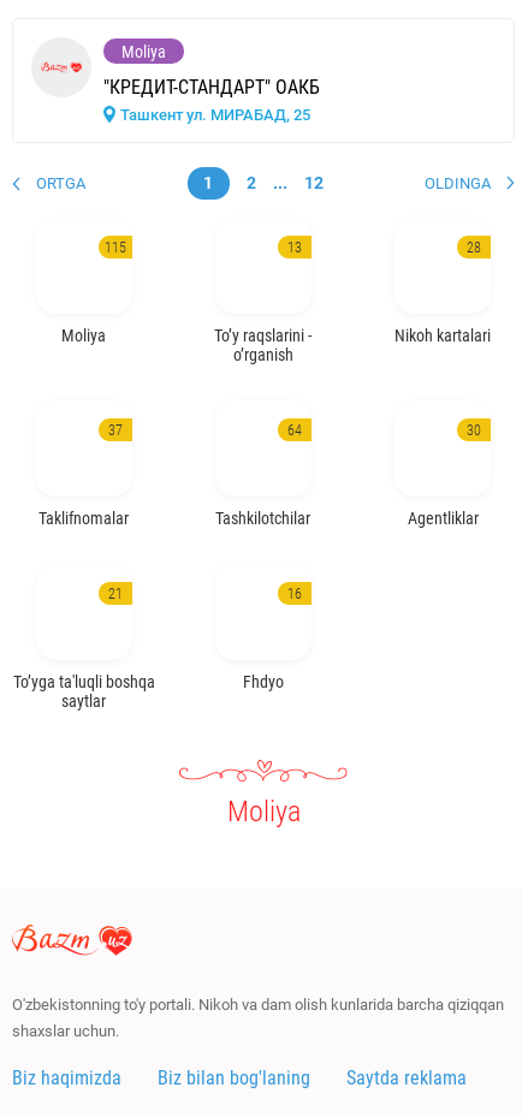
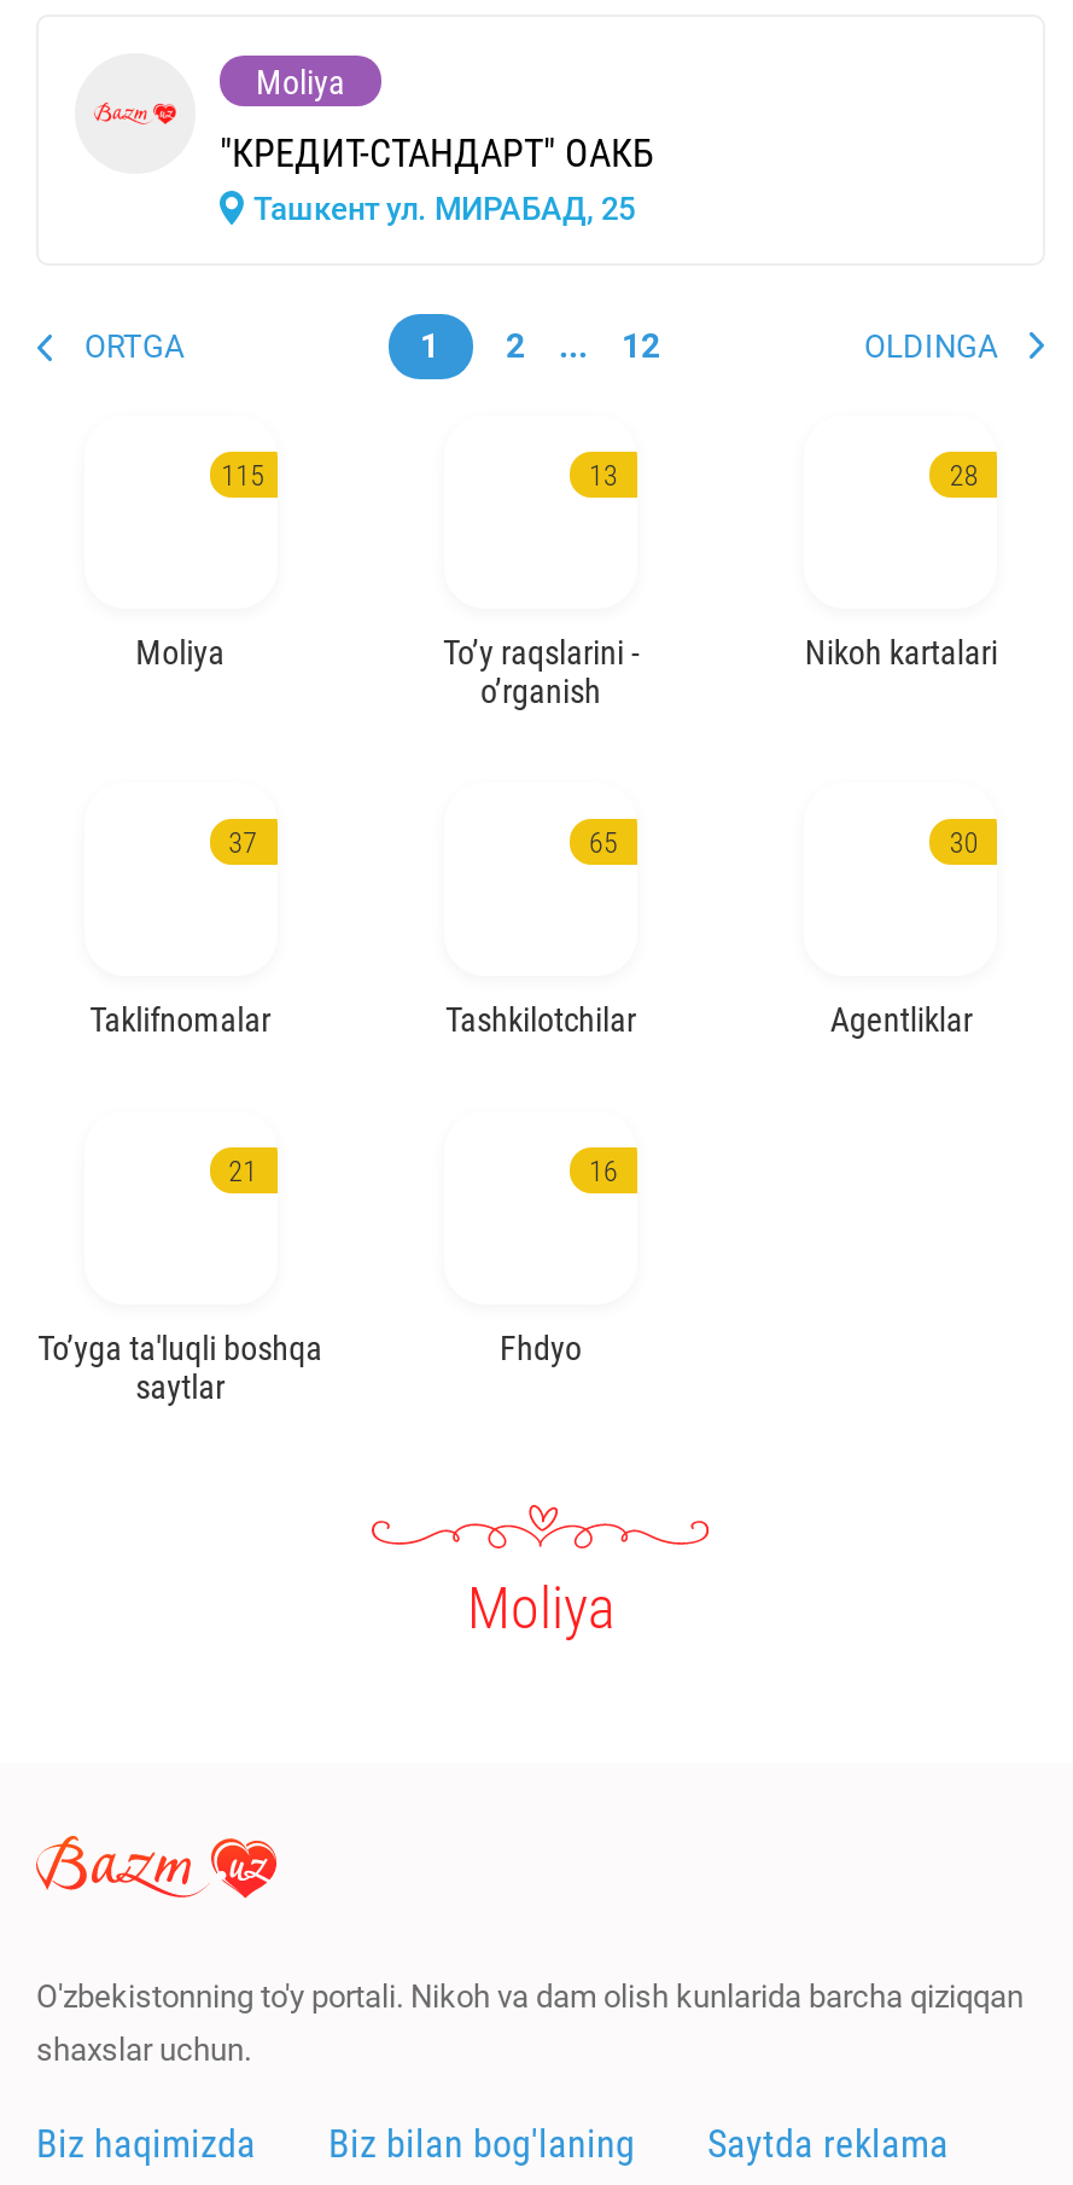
[287,421,302,438] 64 -> [589,825,618,859] 65

